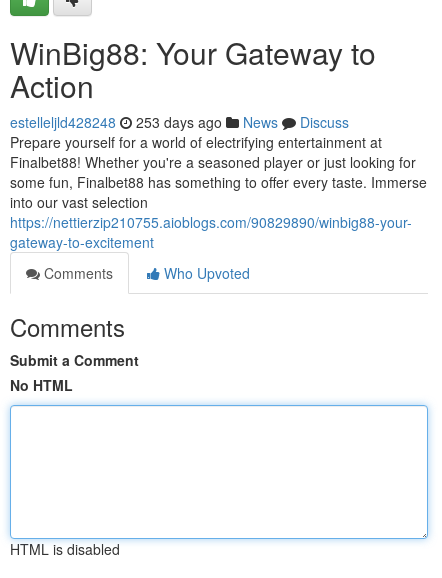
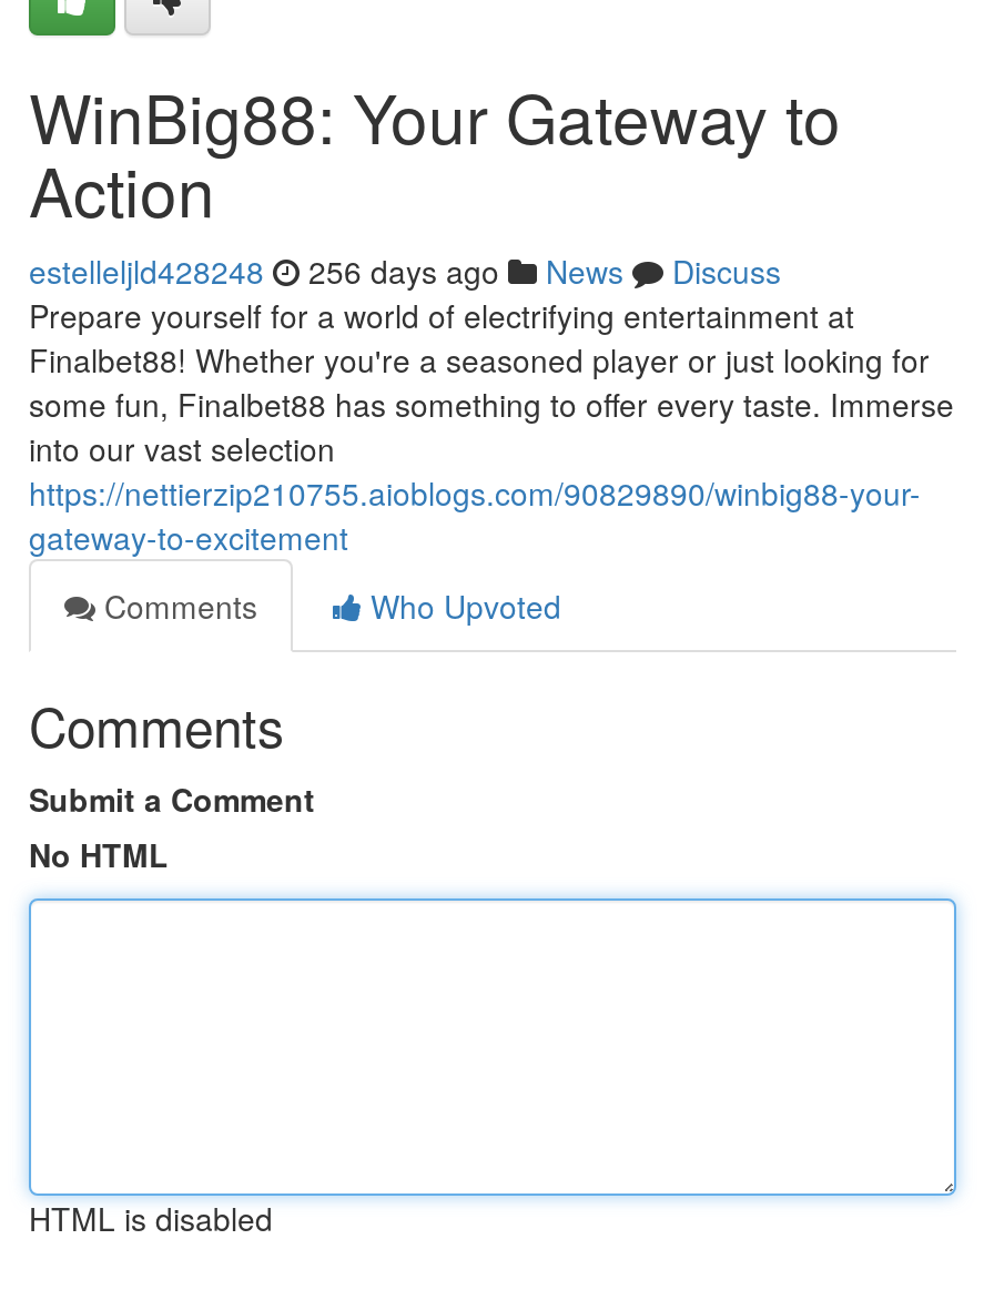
[10,112,349,132] estelleljld428248 253 days ago News Discuss -> [29,248,781,293] estelleljld428248 256 days ago News Discuss

